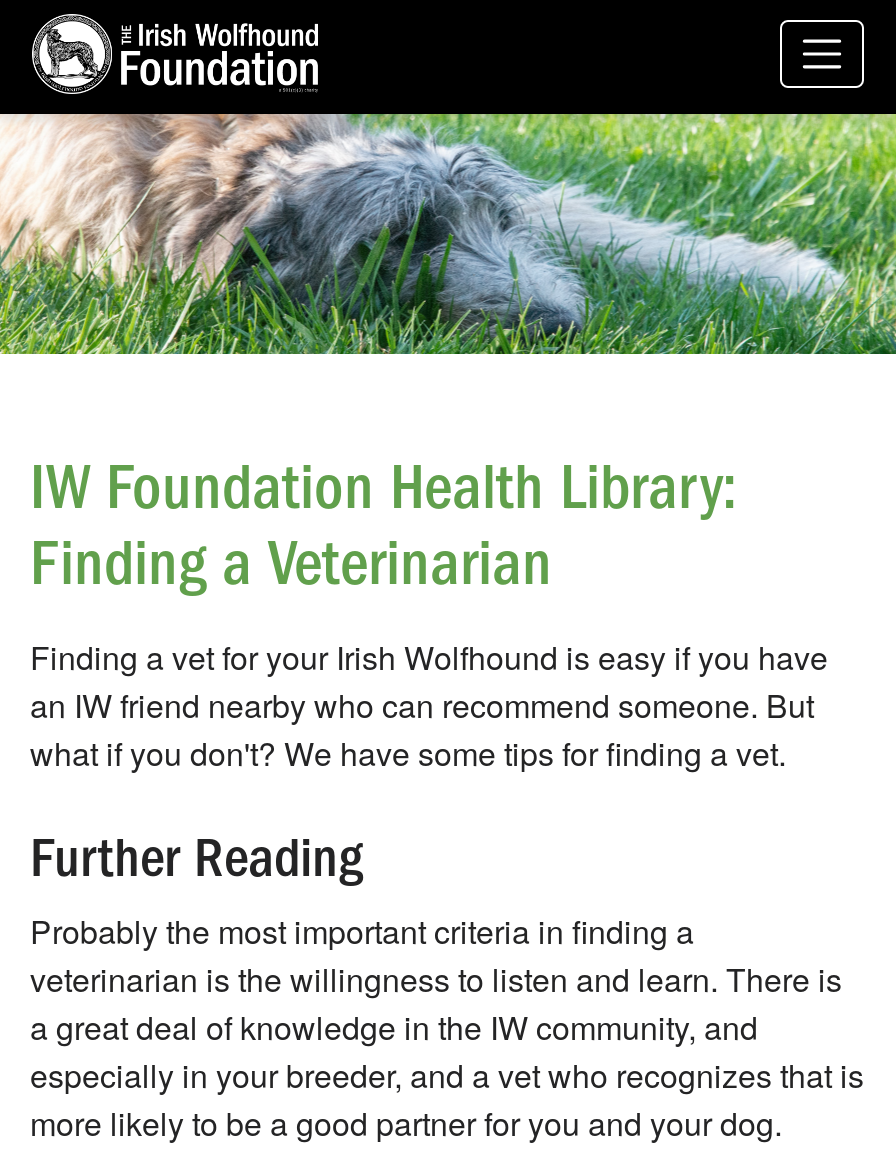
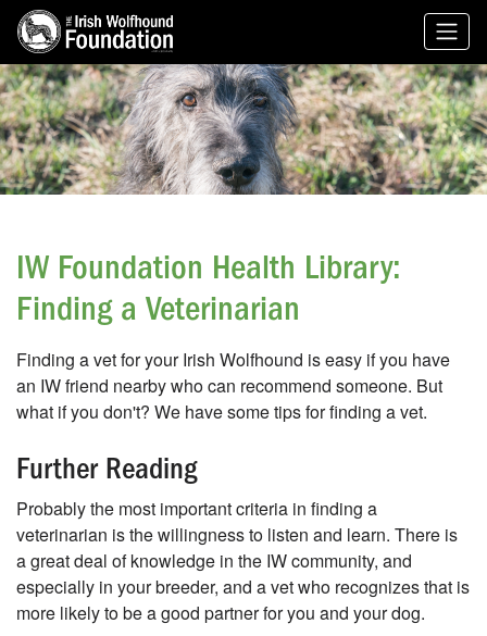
[6,112,890,356] [image] -> [3,63,484,196] [image]

